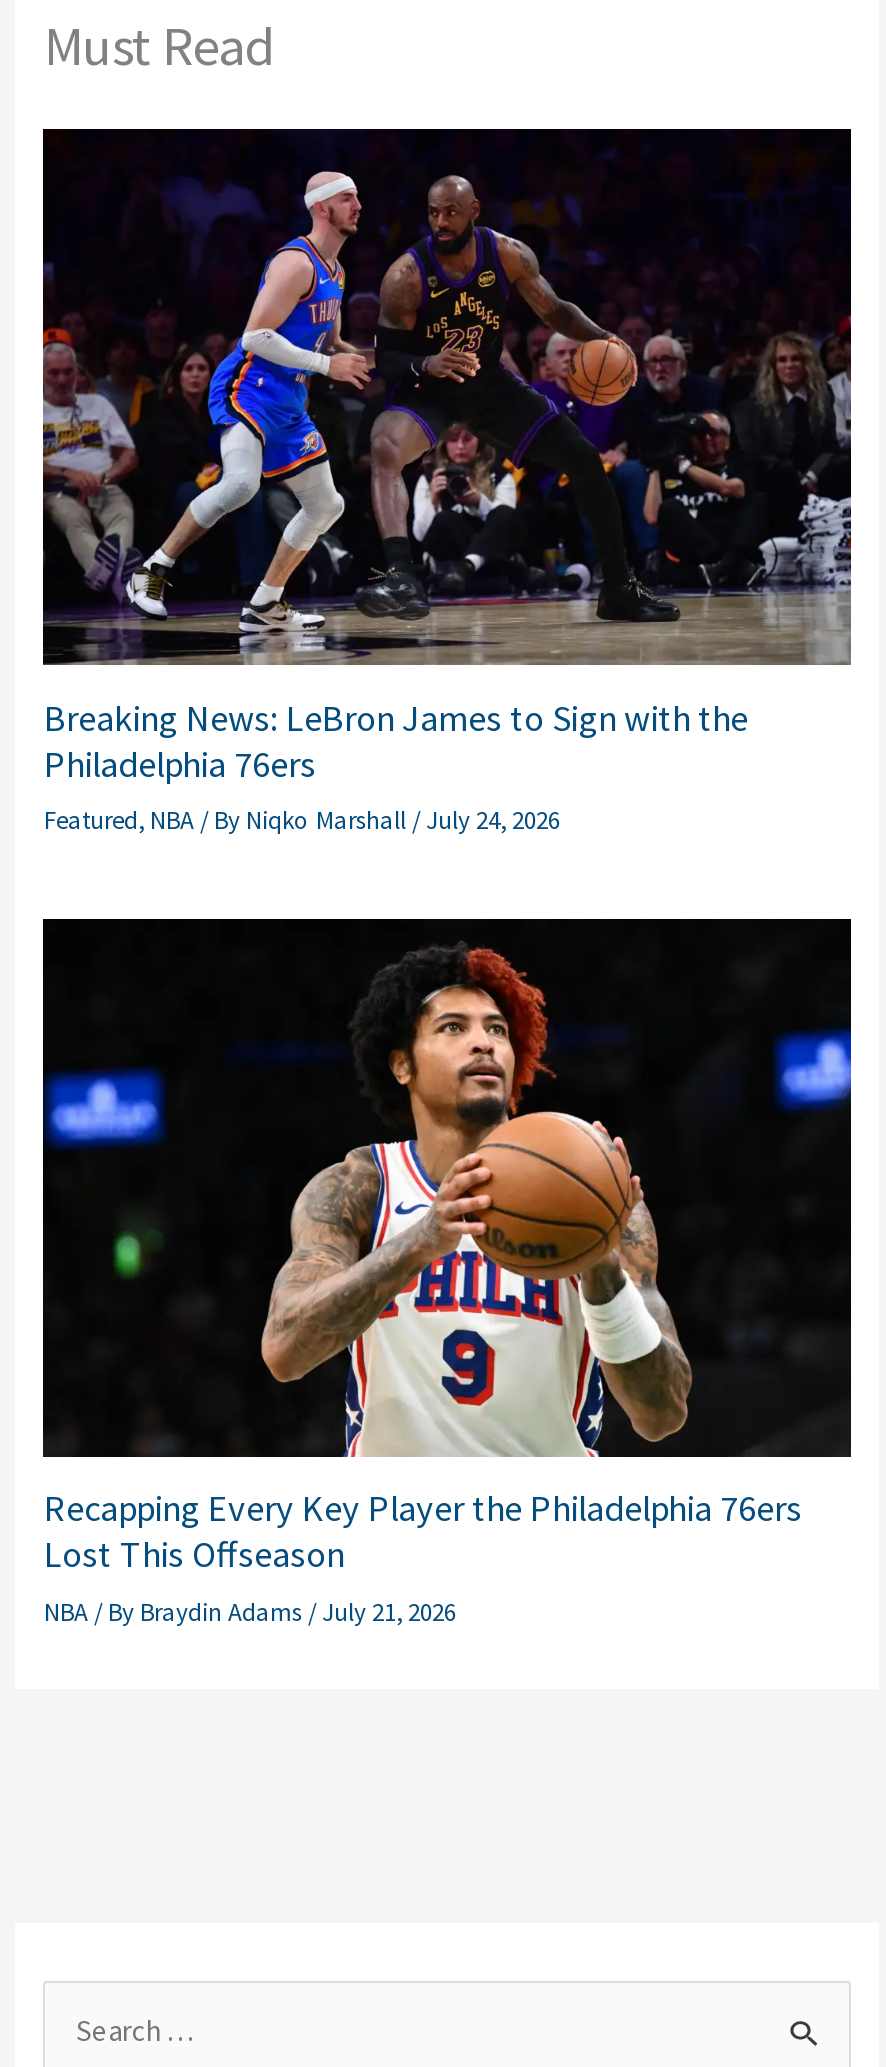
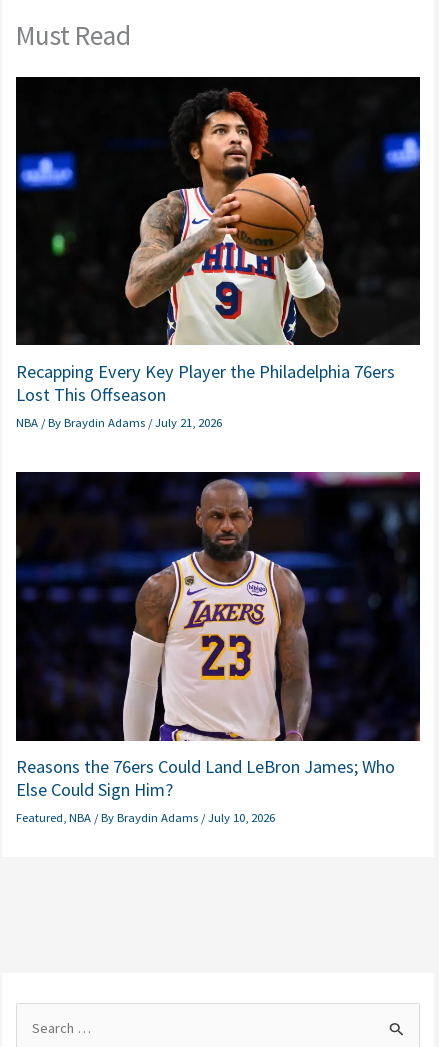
[41,153,853,836] [image] | Breaking News: LeBron James to Sign with the | Philadelphia 76ers | Featured, NBA / By Niqko Marshall / July 24, 2026 -> none
moved [44,937,802,1626] -> [16,86,395,430]: [image] | Recapping Every Key Player the Philadelphia 76ers | Lost This Offseason | NBA / By Braydin Adams / July 21, 2026
none -> [16,471,421,825] [image] | Reasons the 76ers Could Land LeBron James; Who | Else Could Sign Him? | Featured, NBA / By Braydin Adams / July 10, 2026

